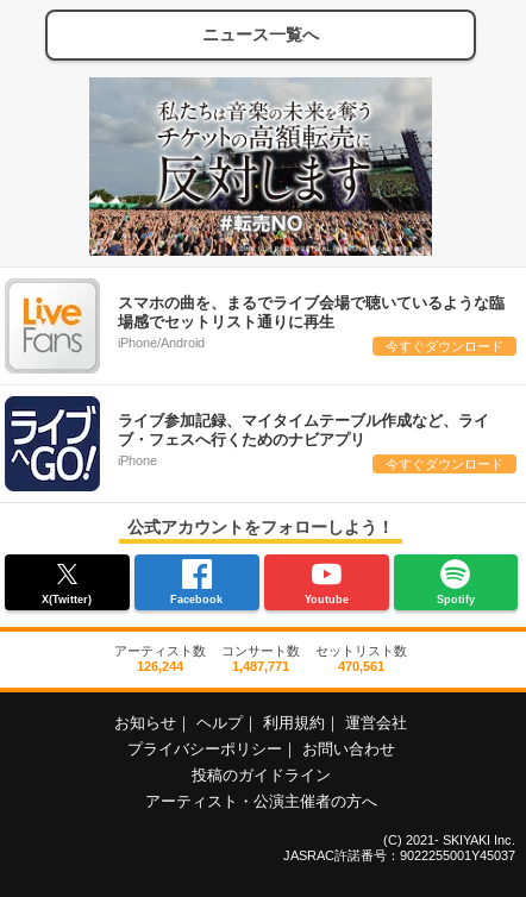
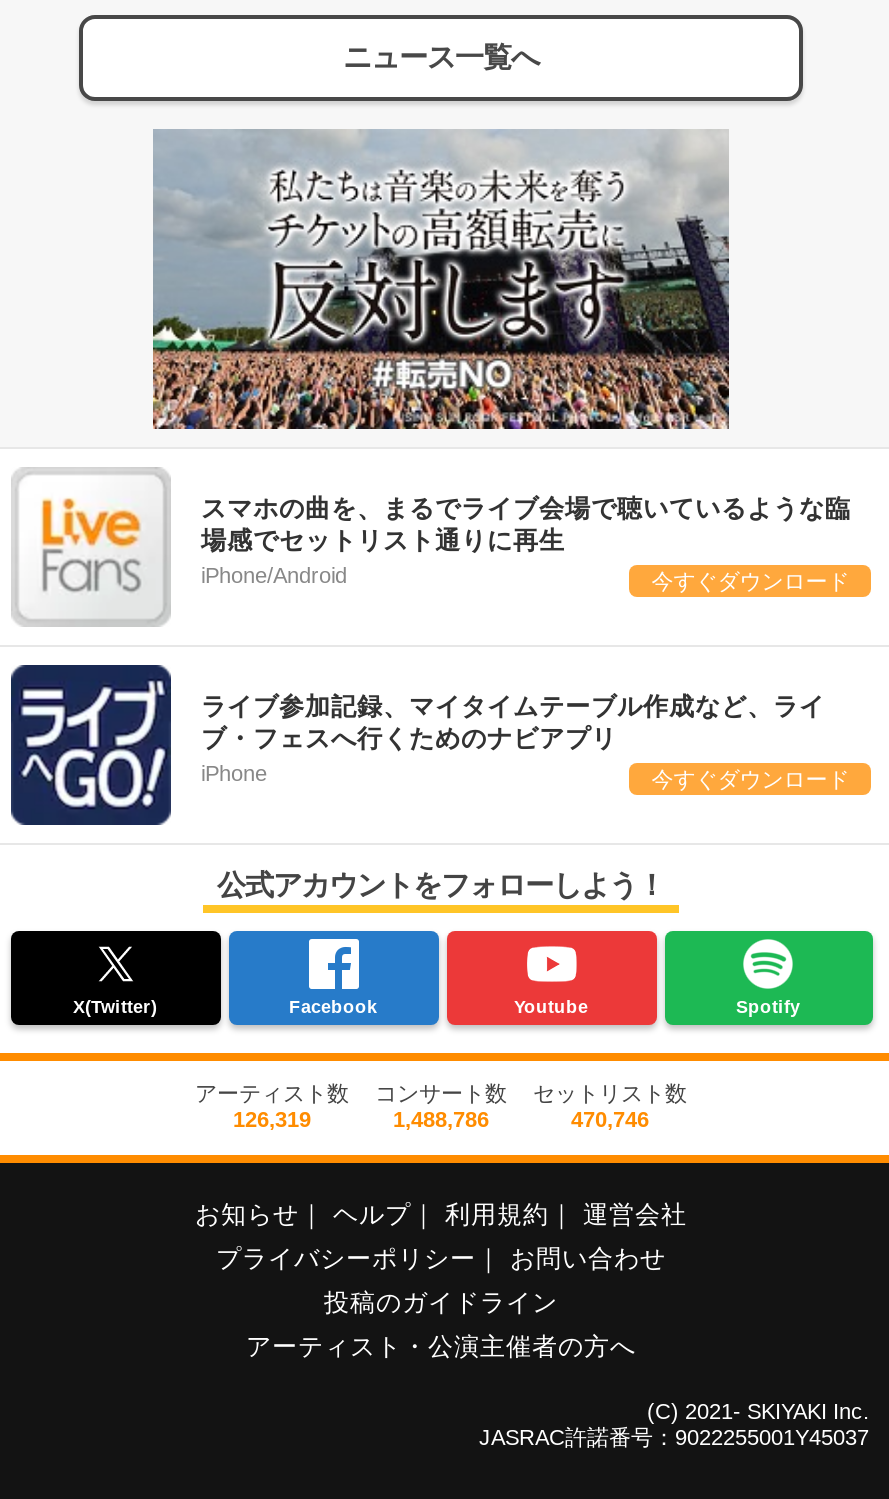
[137,660,183,674] 126,244 -> [233,1108,311,1132] 126,319
[232,660,289,674] 1,487,771 -> [393,1108,489,1132] 1,488,786
[338,660,384,674] 470,561 -> [571,1108,649,1132] 470,746

